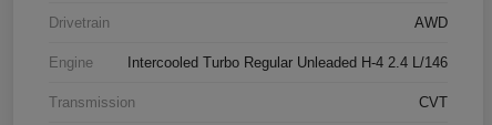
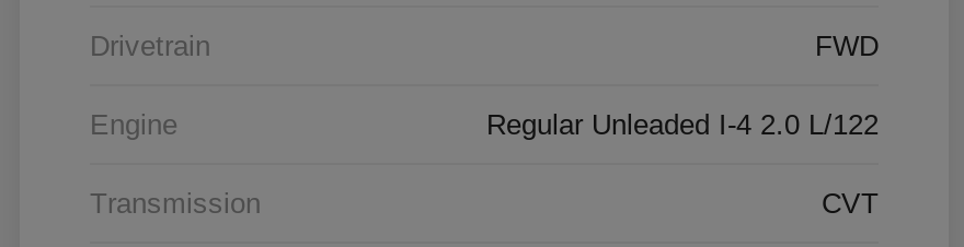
[414,14,448,31] AWD -> [815,30,879,63] FWD
[127,54,448,71] Intercooled Turbo Regular Unleaded H-4 2.4 L/146 -> [486,109,879,142] Regular Unleaded I-4 2.0 L/122

